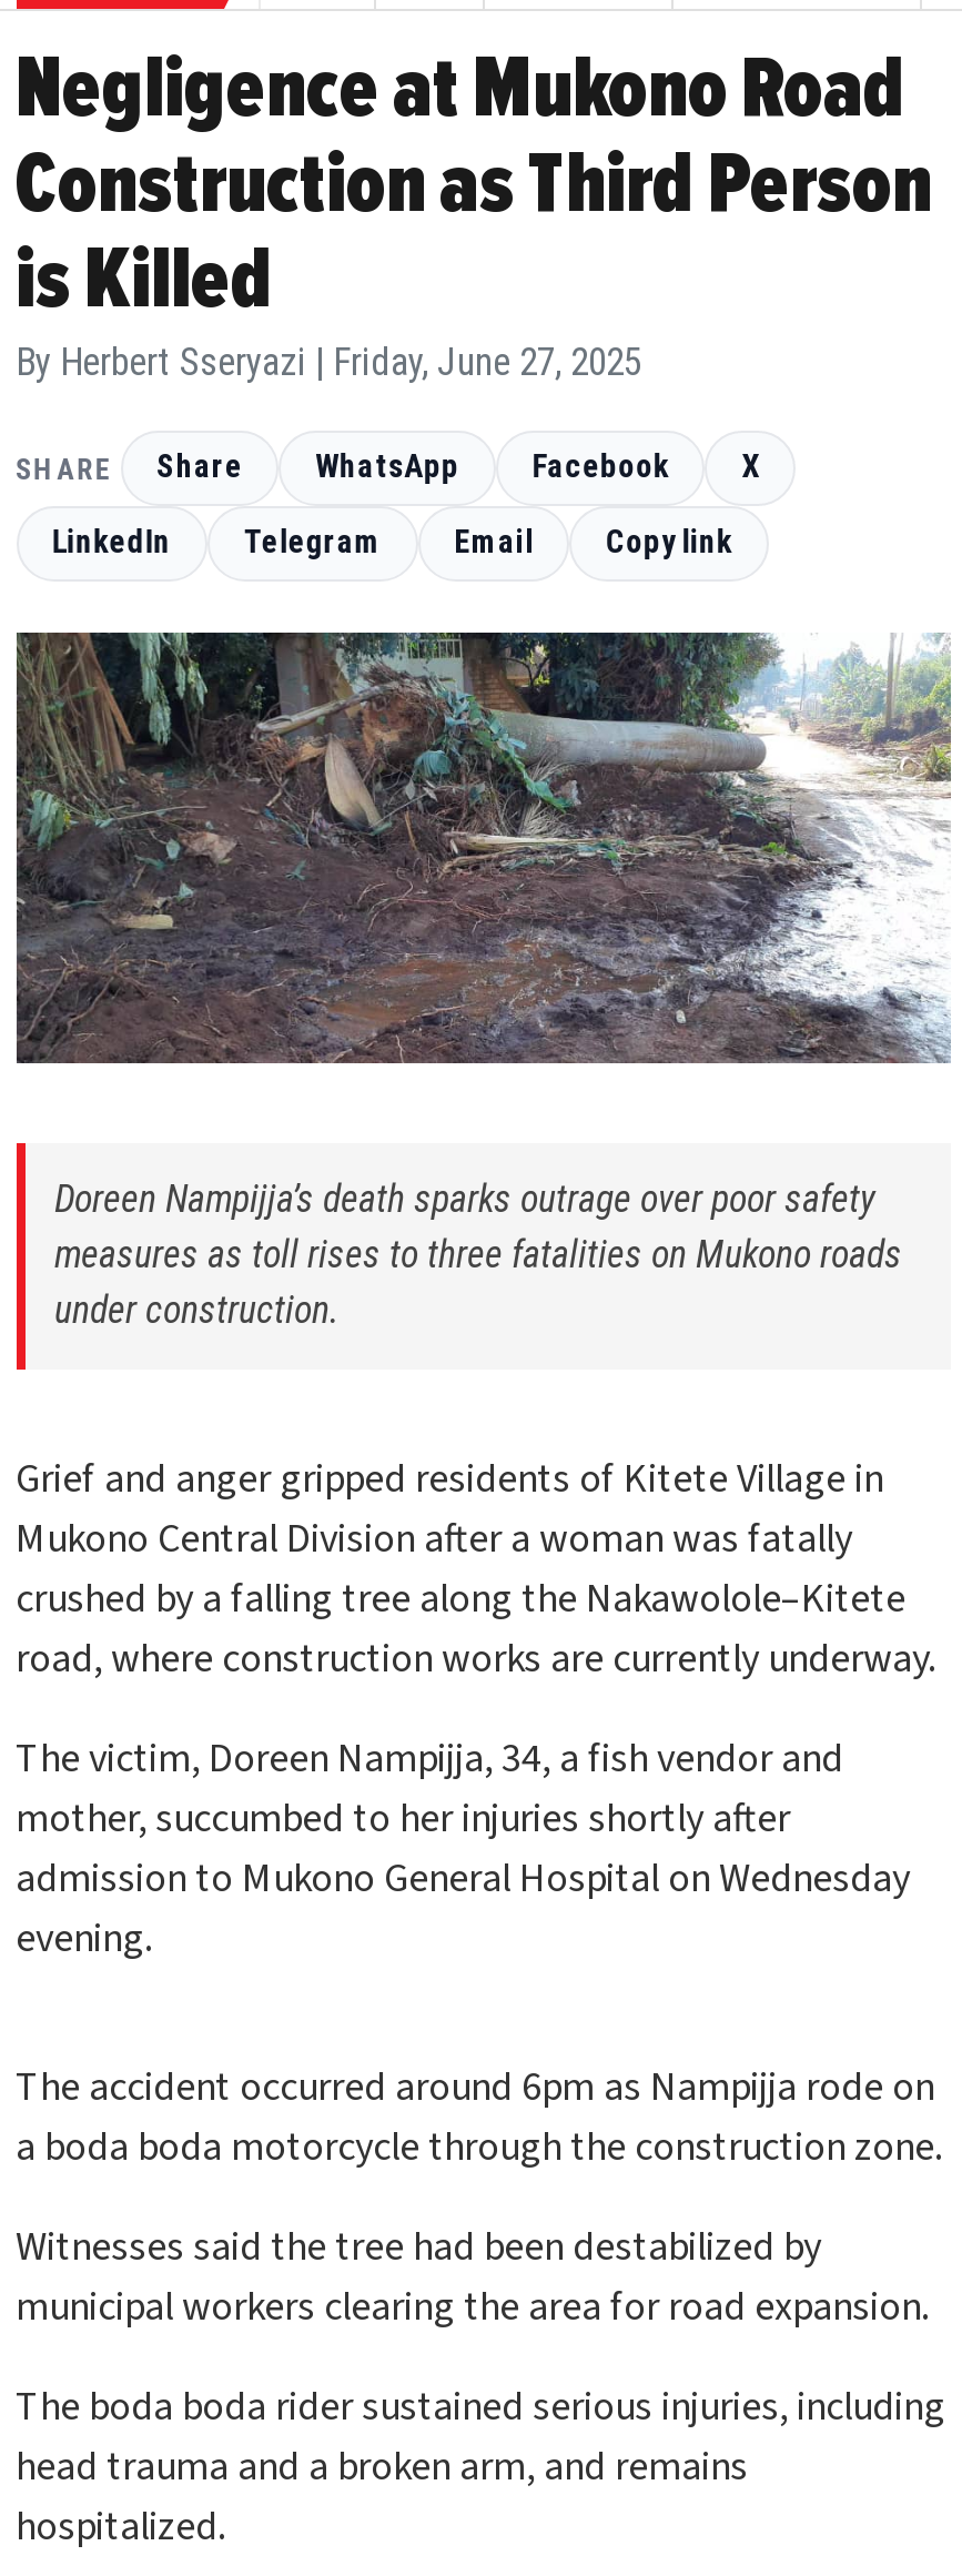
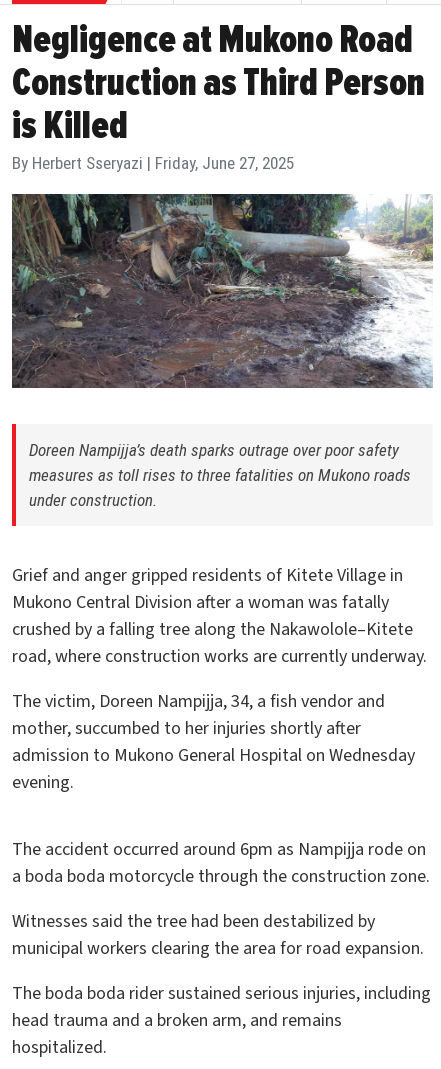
[16,449,760,562] SHARE | Share | WhatsApp | Facebook | X | LinkedIn | Telegram | Email | Copy link -> none

